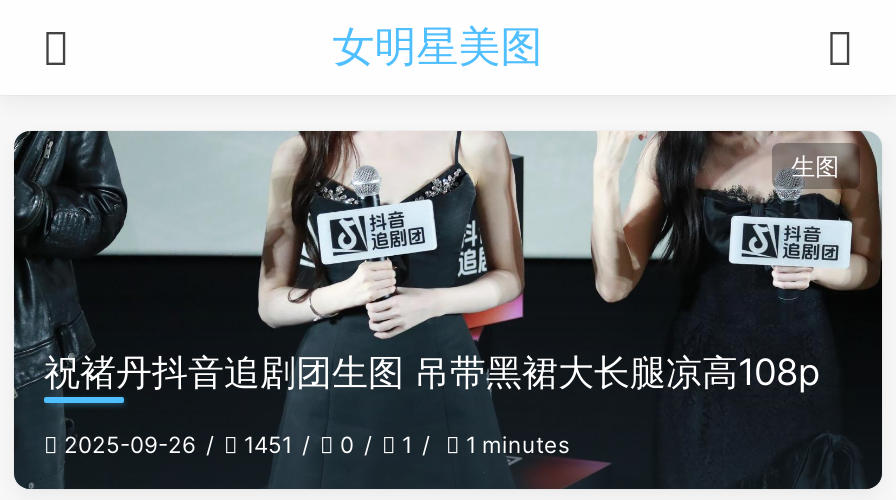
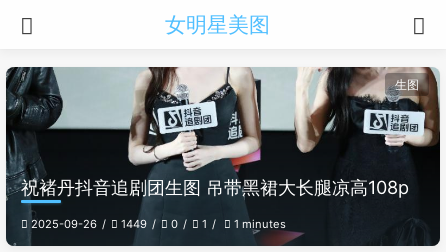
[64,430,570,458] 2025-09-26 1451 0 1 1 minutes -> [31,217,286,231] 2025-09-26 1449 0 1 1 minutes

